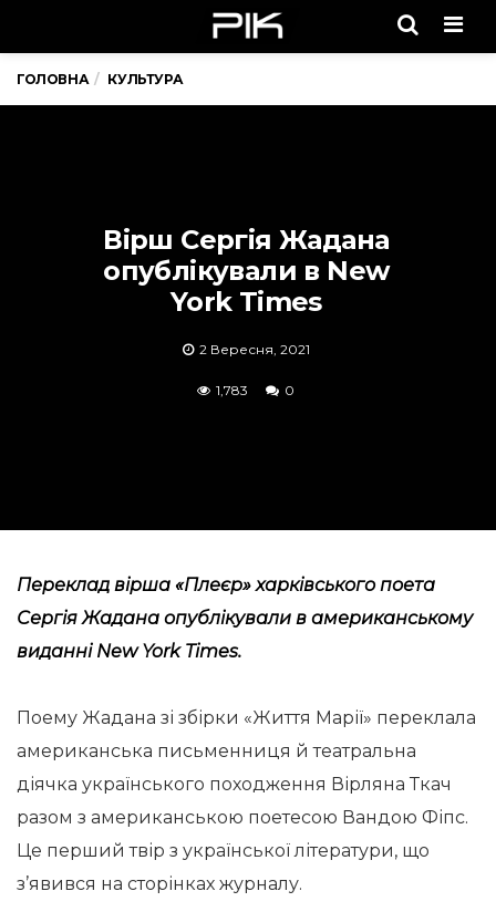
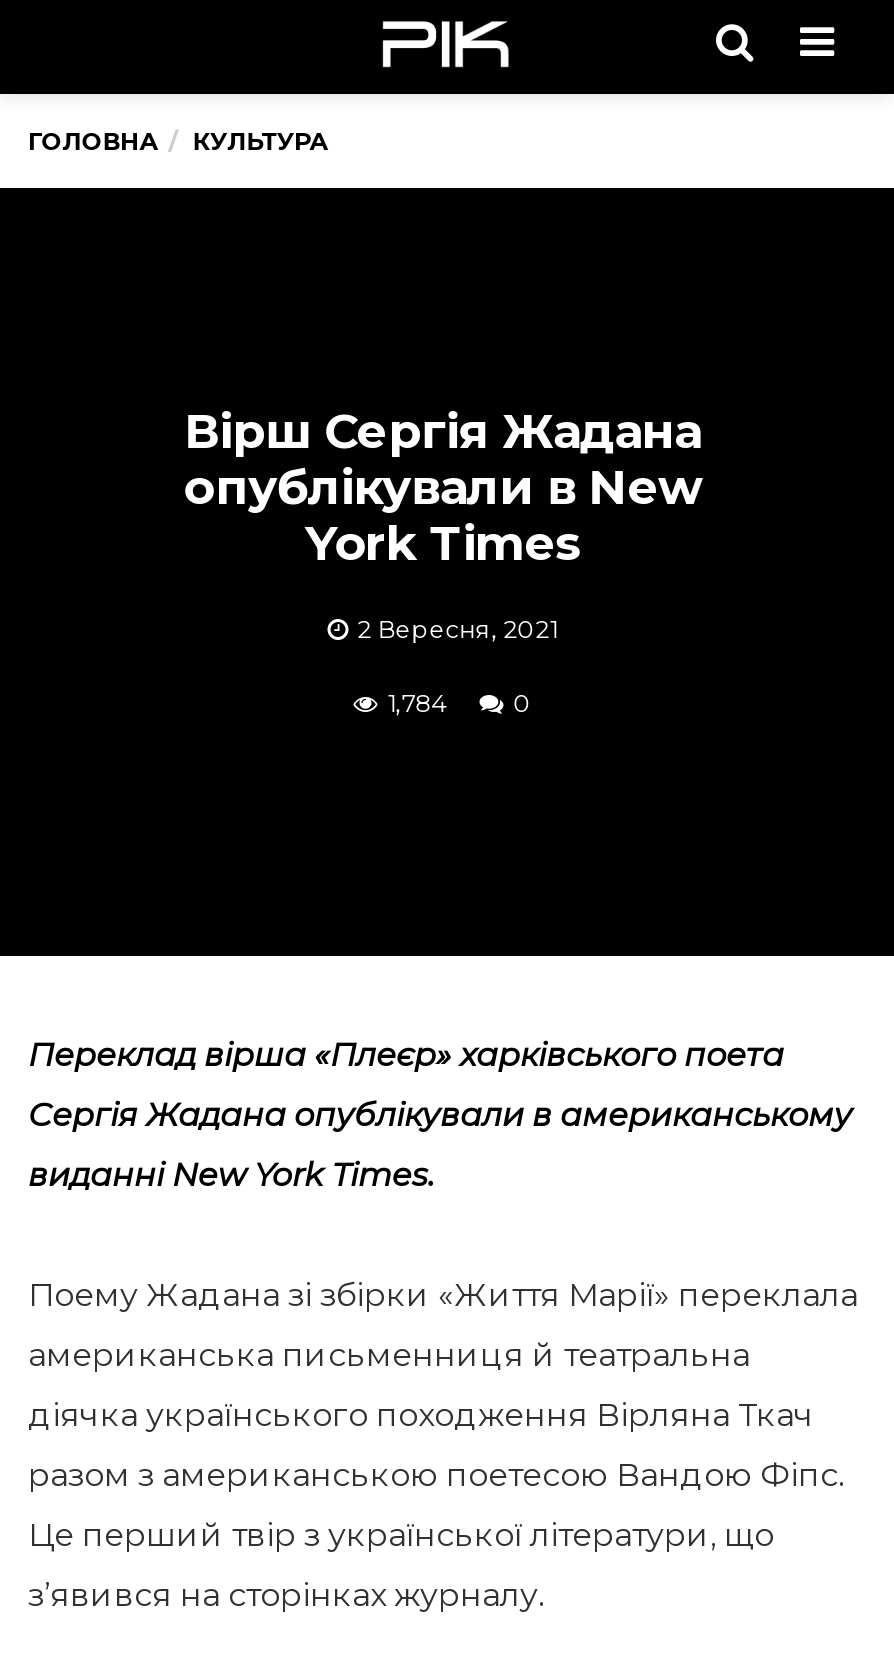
[216,382,248,398] 1,783 -> [388,688,448,718] 1,784

